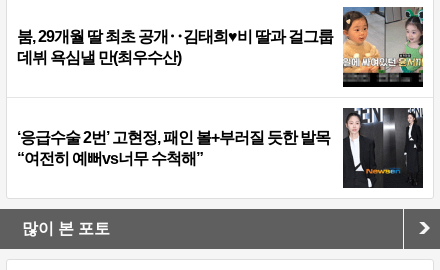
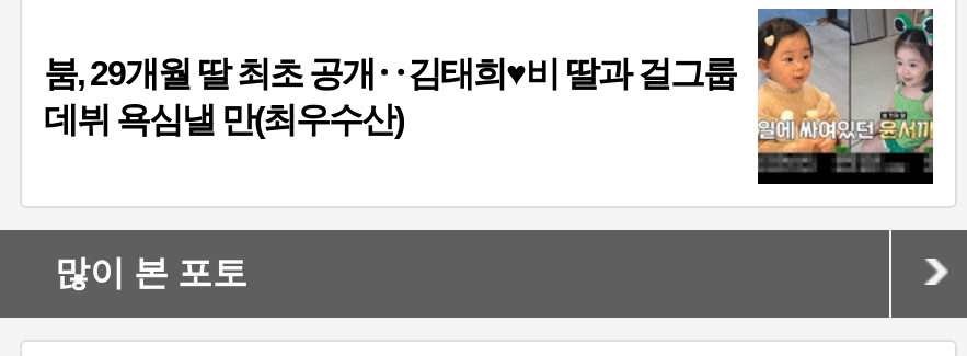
[17,108,424,188] [image] | ‘응급수술 2번’ 고현정, 패인 볼+부러질 듯한 발목 | “여전히 예뻐vs너무 수척해” -> none

